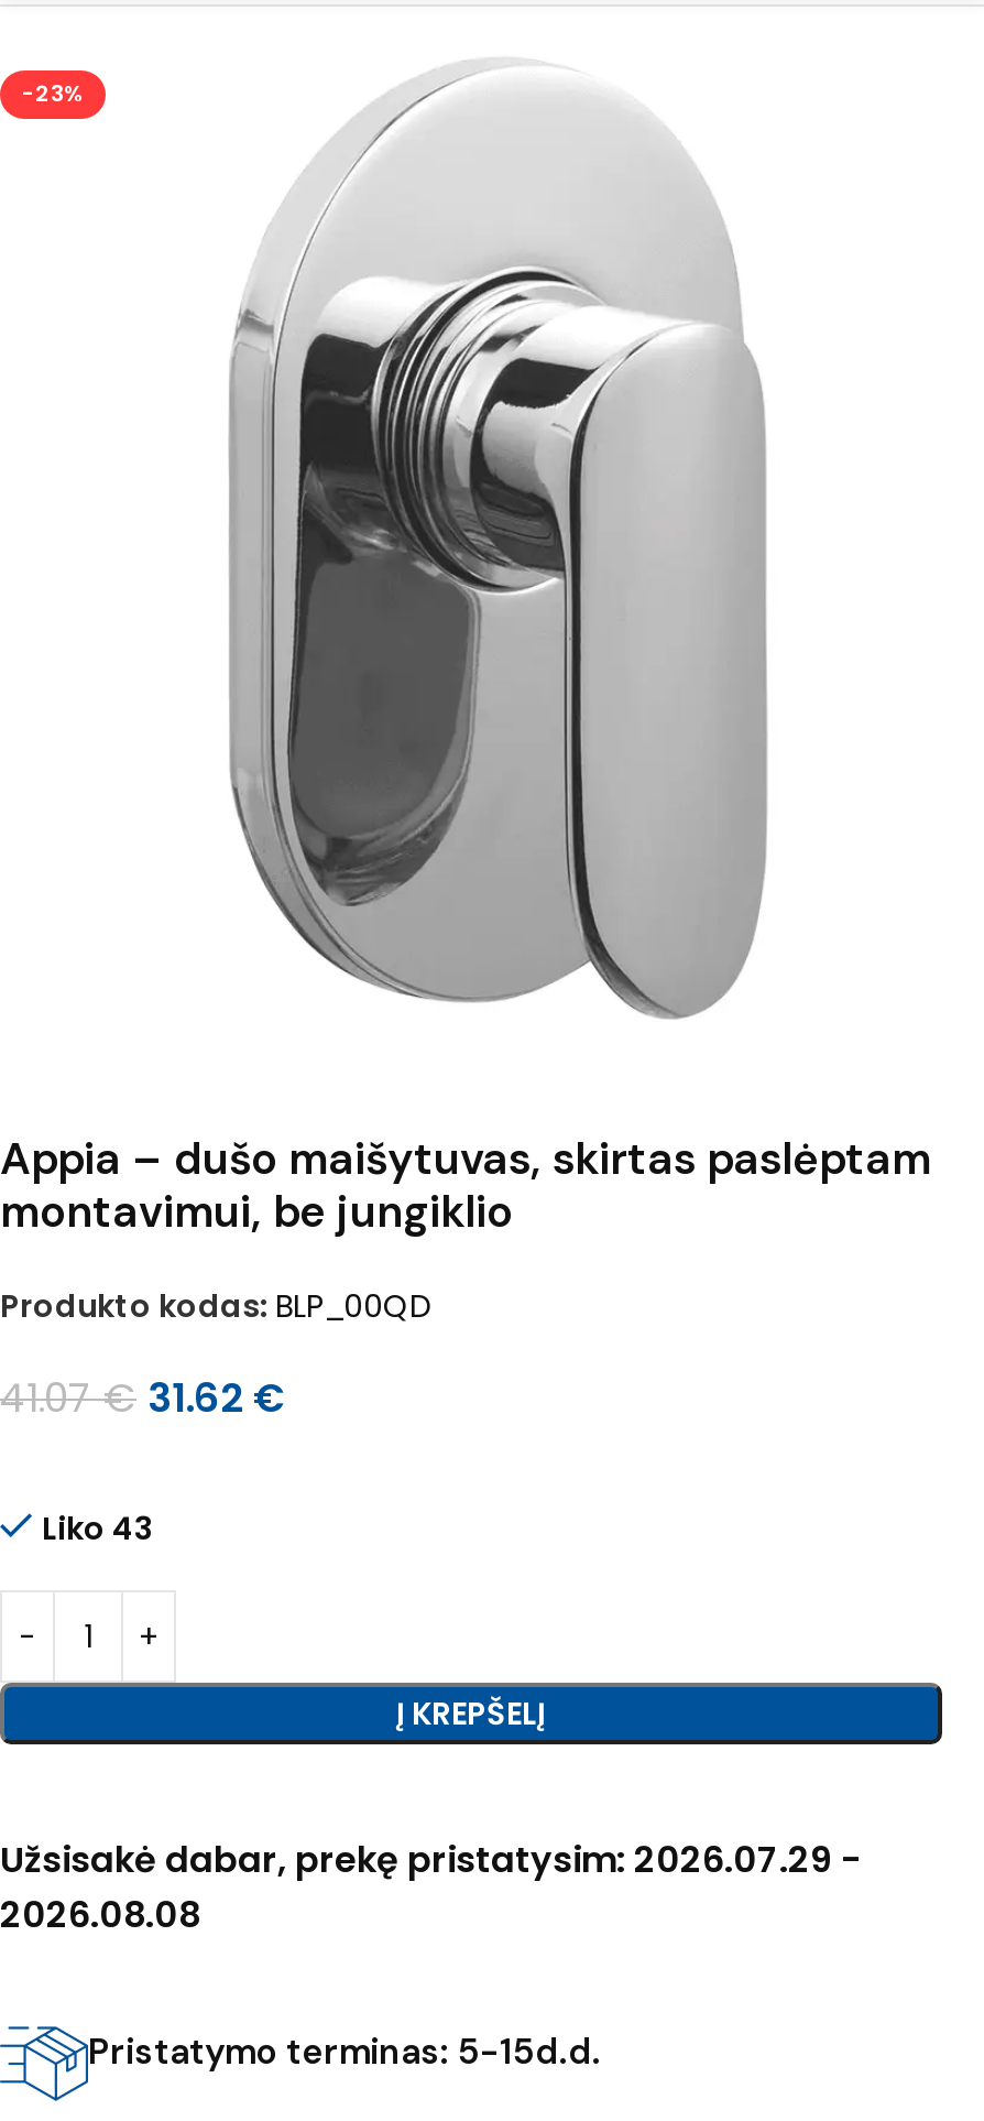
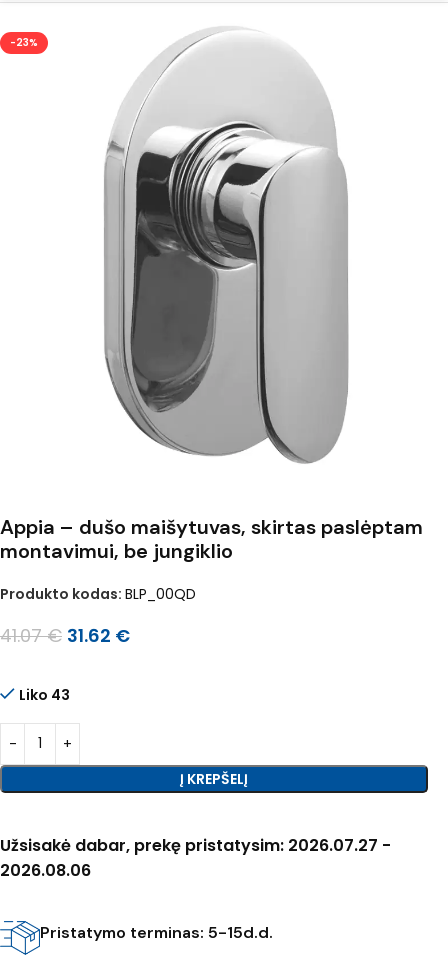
[0,1836,861,1886] Užsisakė dabar, prekę pristatysim: 2026.07.29 - -> [0,833,391,856] Užsisakė dabar, prekę pristatysim: 2026.07.27 -
[0,1891,200,1941] 2026.08.08 -> [0,858,91,881] 2026.08.06

